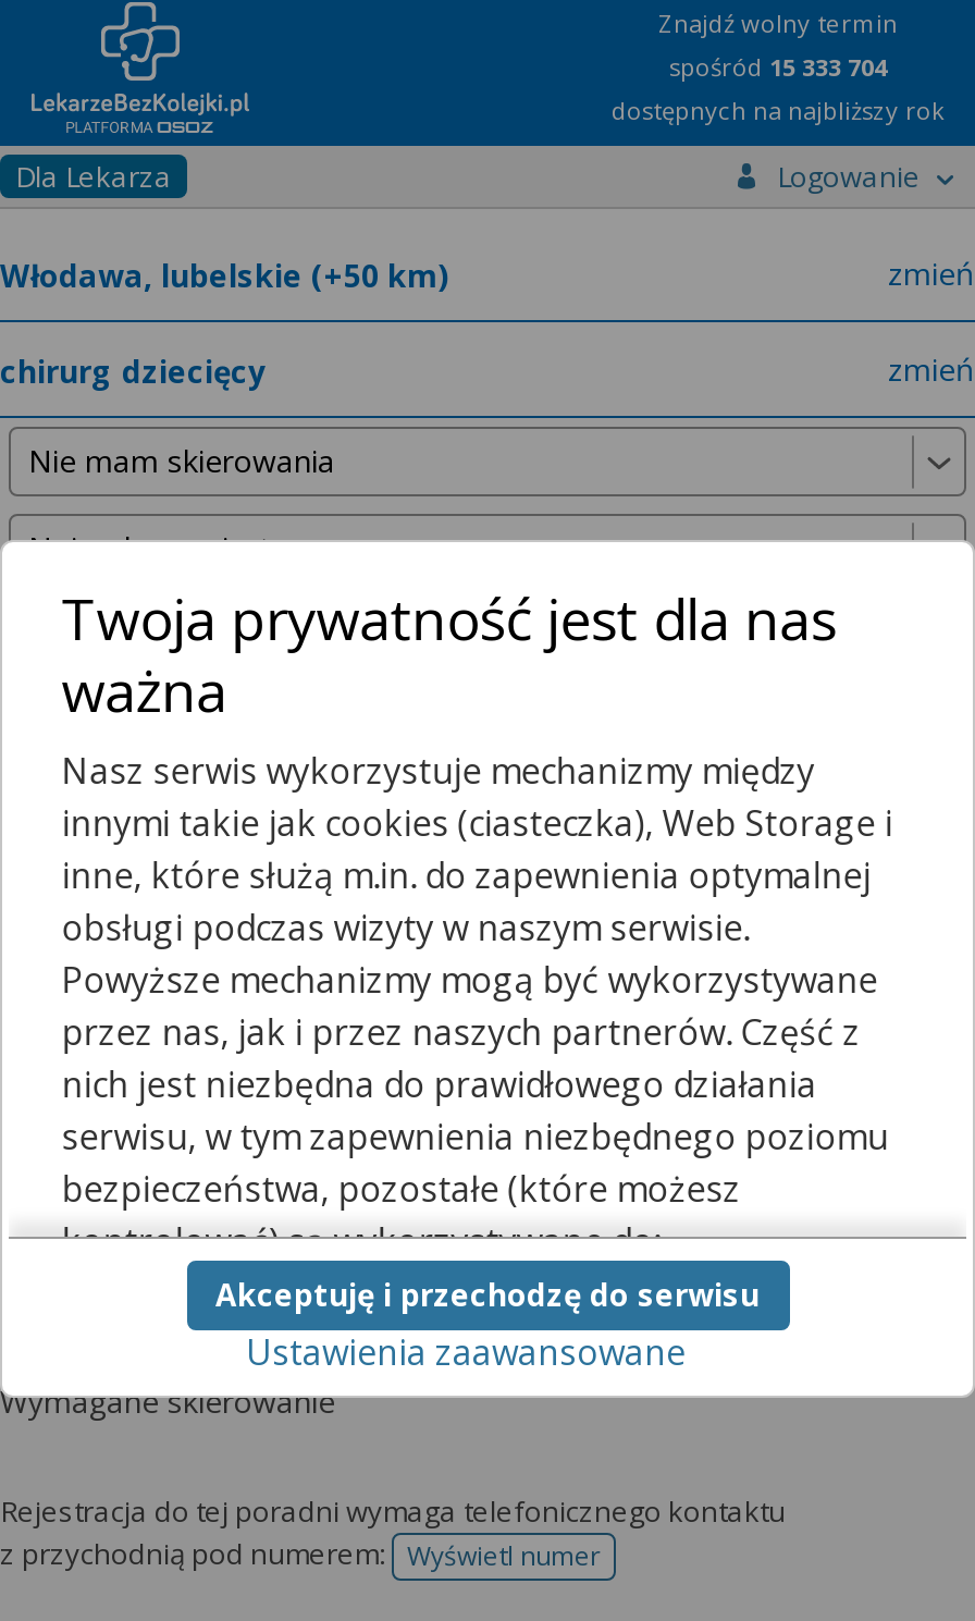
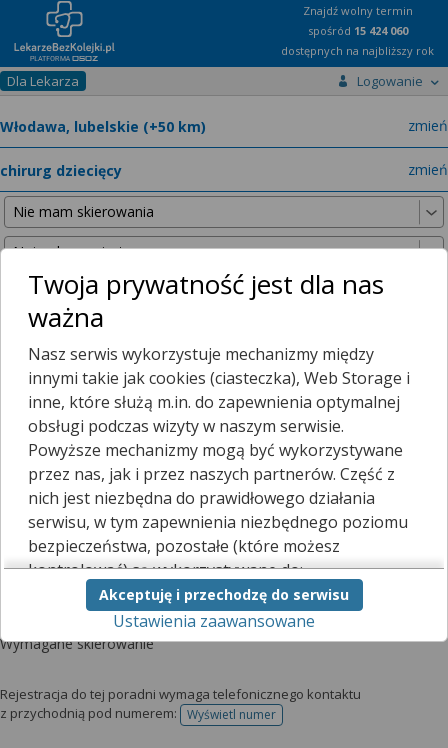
[669,50,887,83] spośród 15 333 704 -> [307,23,407,38] spośród 15 424 060

